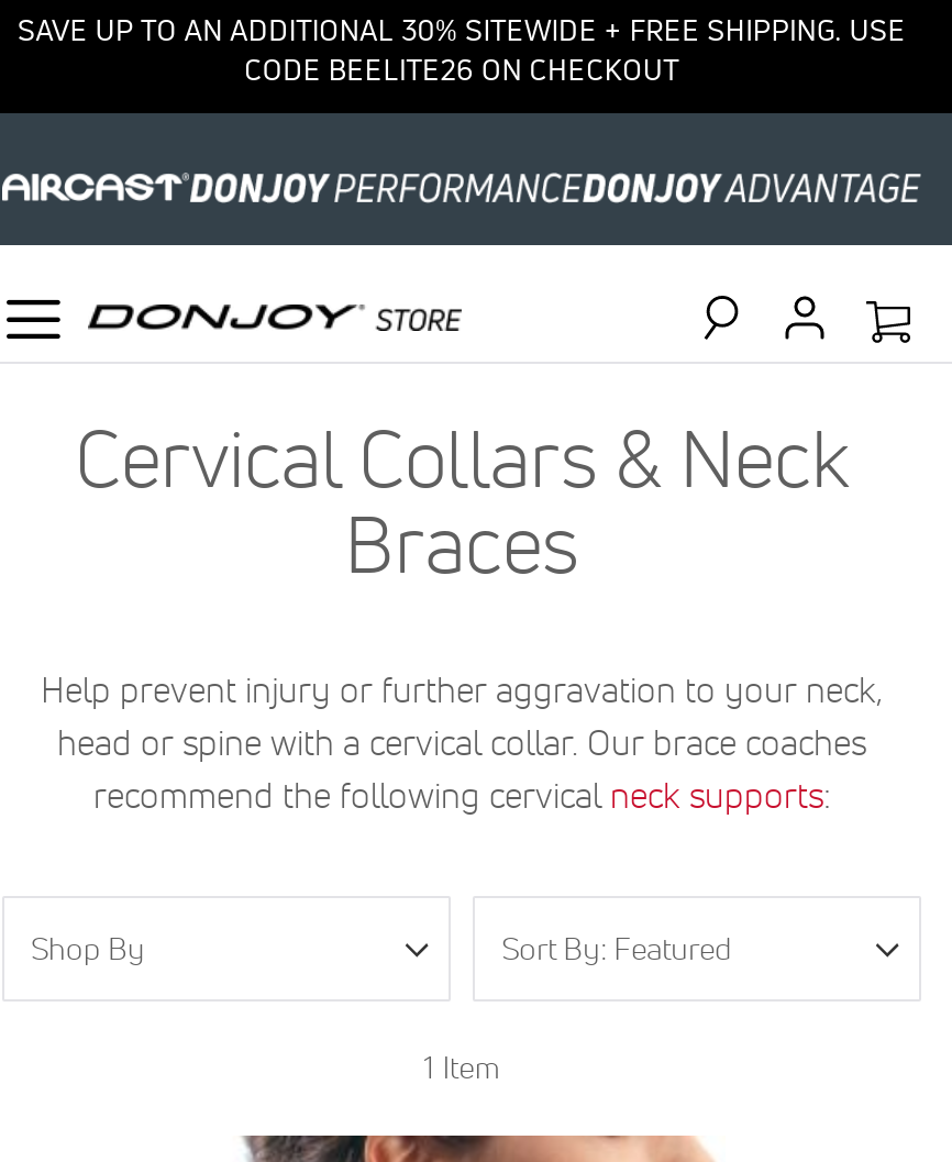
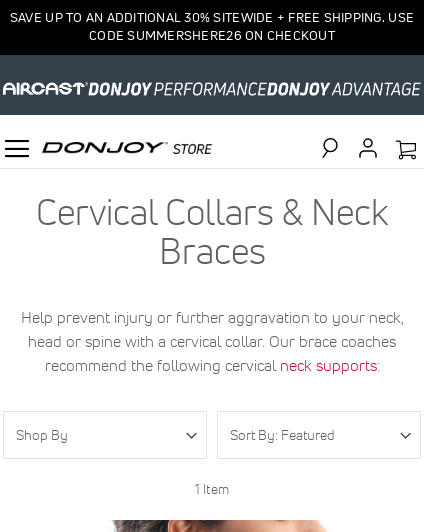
[244,52,679,89] CODE BEELITE26 ON CHECKOUT -> [89,27,335,44] CODE SUMMERSHERE26 ON CHECKOUT

